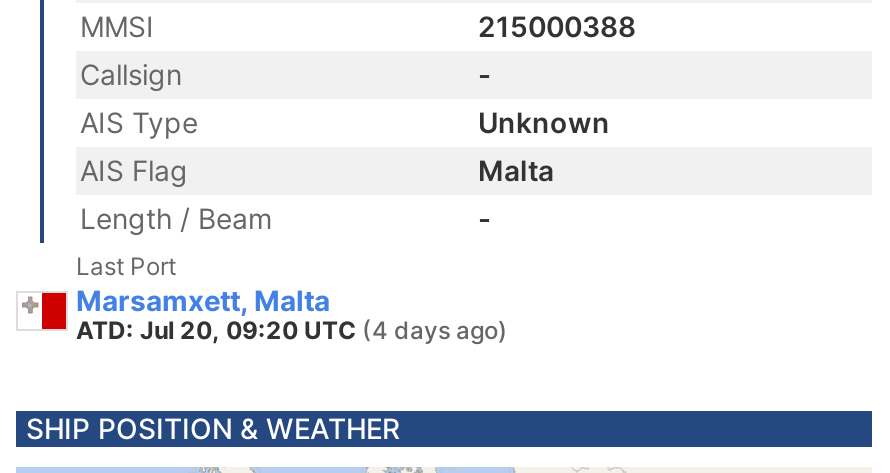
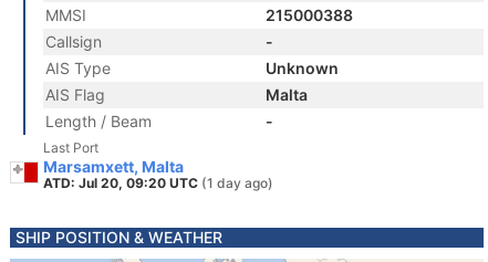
[76,315,508,345] ATD: Jul 20, 09:20 UTC (4 days ago) -> [43,175,273,191] ATD: Jul 20, 09:20 UTC (1 day ago)

